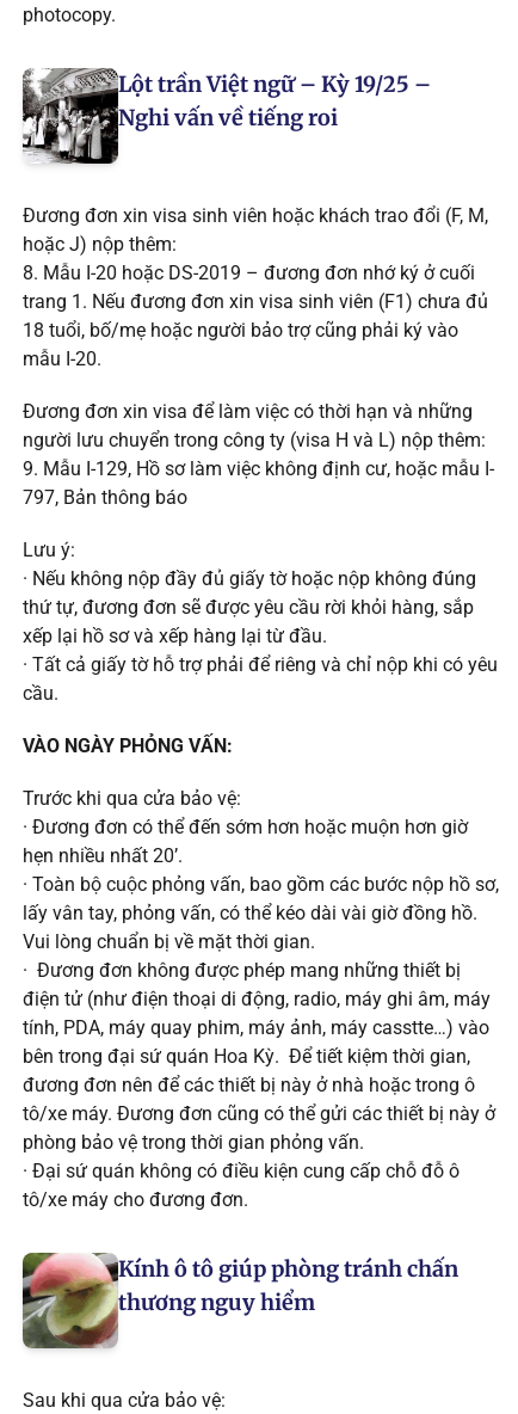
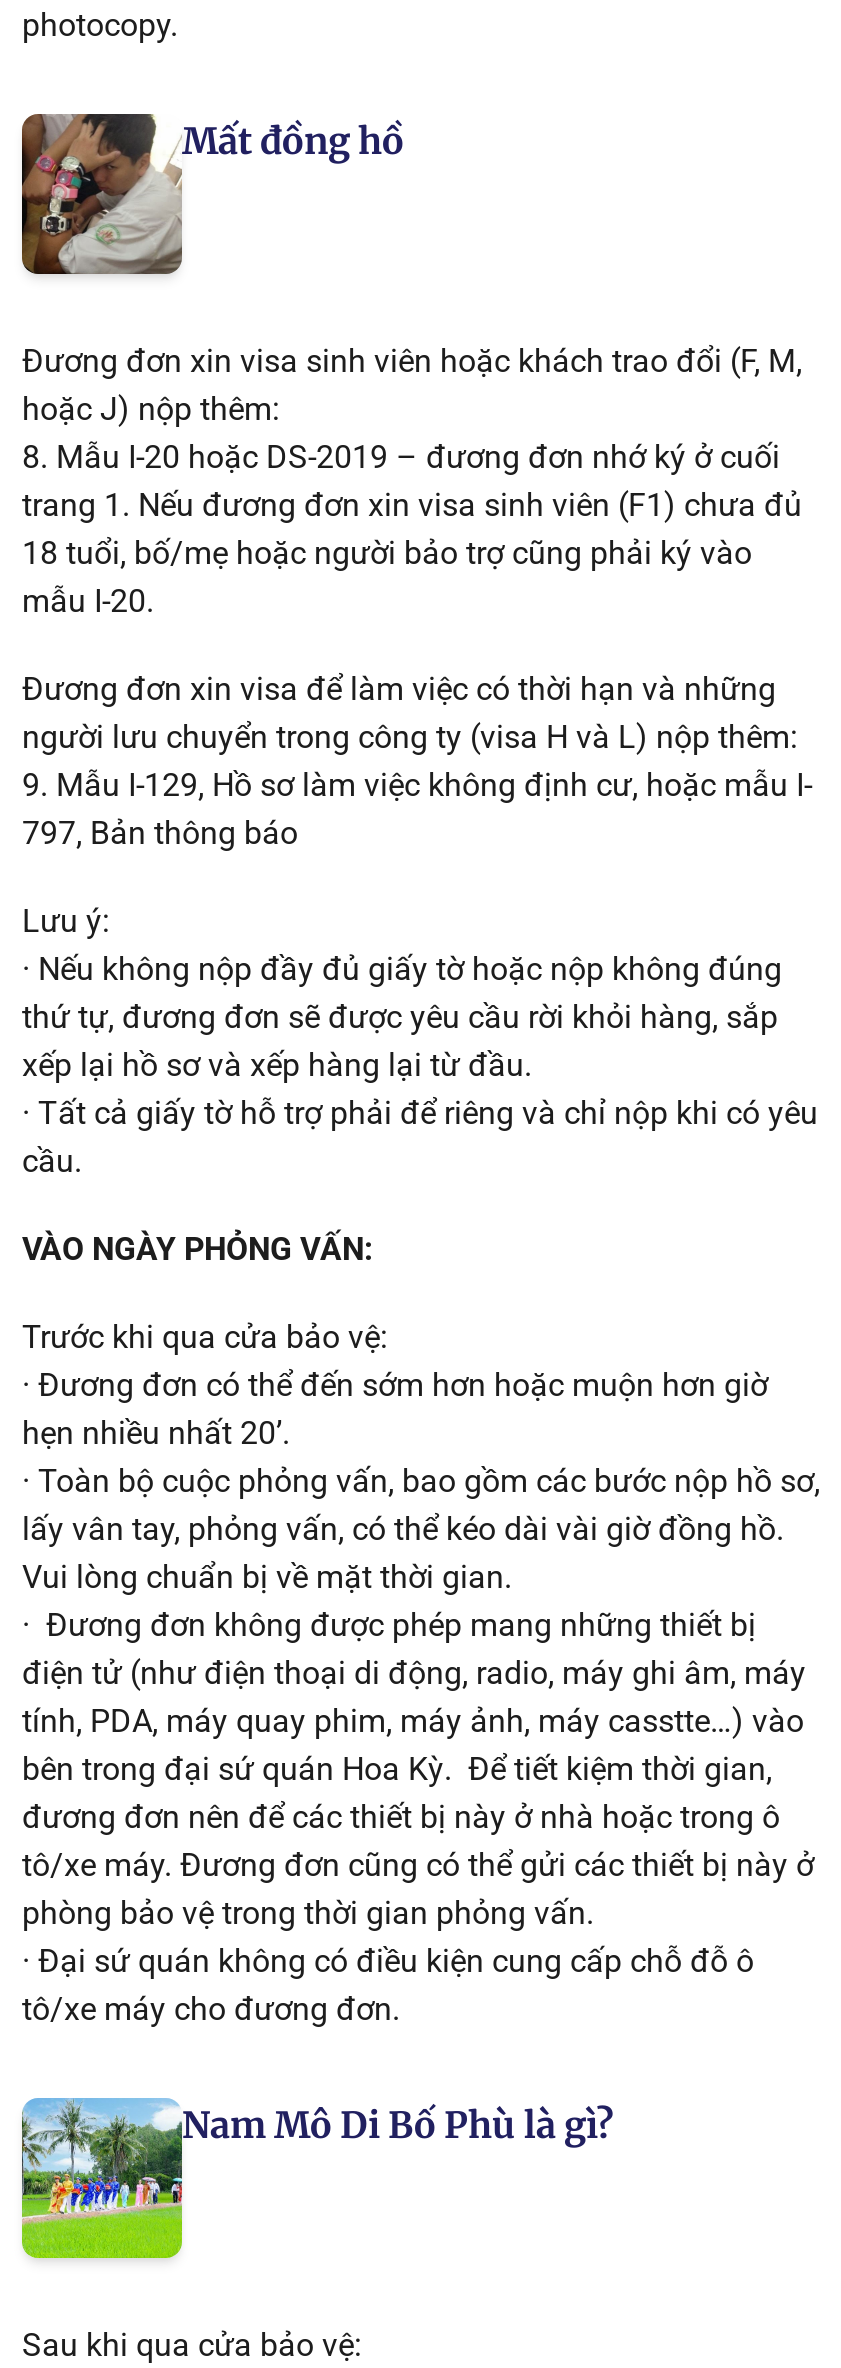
[21,67,431,165] [image] | Lột trần Việt ngữ – Kỳ 19/25 – | Nghi vấn về tiếng roi -> [20,112,404,276] [image] | Mất đồng hồ
[21,1252,458,1350] [image] | Kính ô tô giúp phòng tránh chấn | thương nguy hiểm -> [20,2096,614,2260] [image] | Nam Mô Di Bố Phù là gì?

